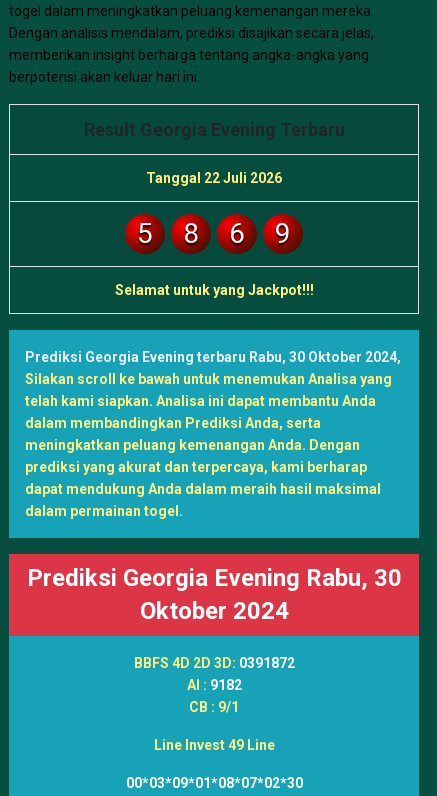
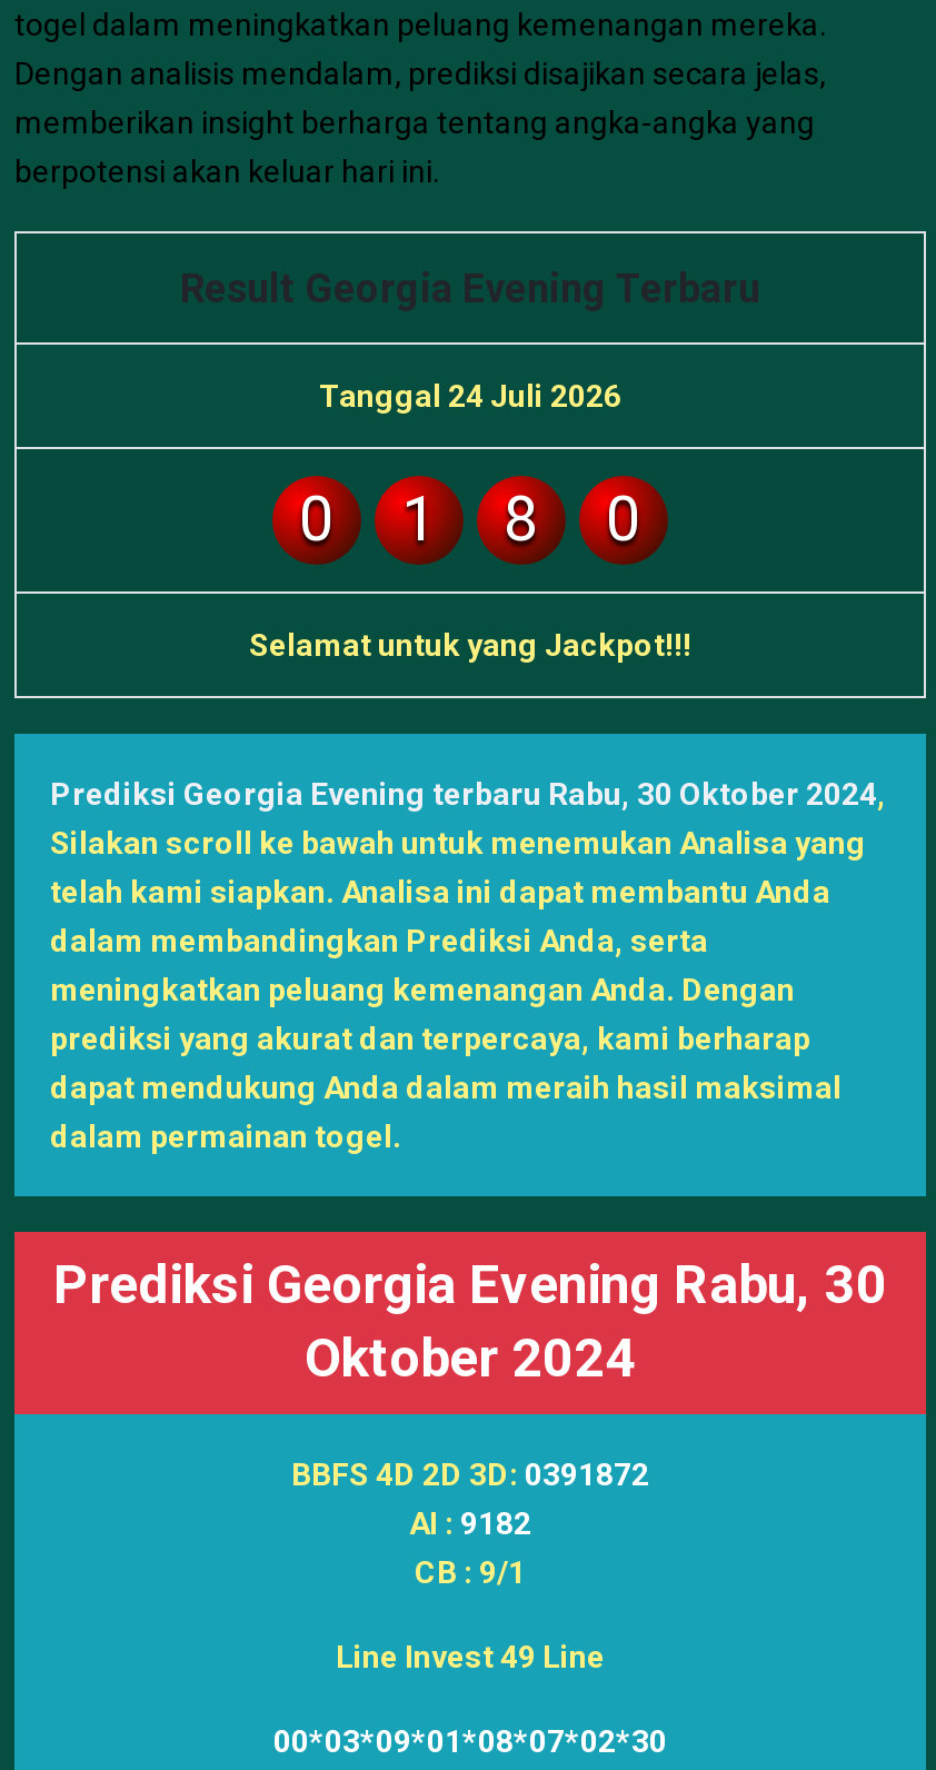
[146,170,282,186] Tanggal 22 Juli 2026 -> [319,379,621,414] Tanggal 24 Juli 2026
[137,217,153,250] 5 -> [299,483,437,557] 0 | 1
[229,217,291,250] 6 | 9 -> [606,483,641,557] 0

